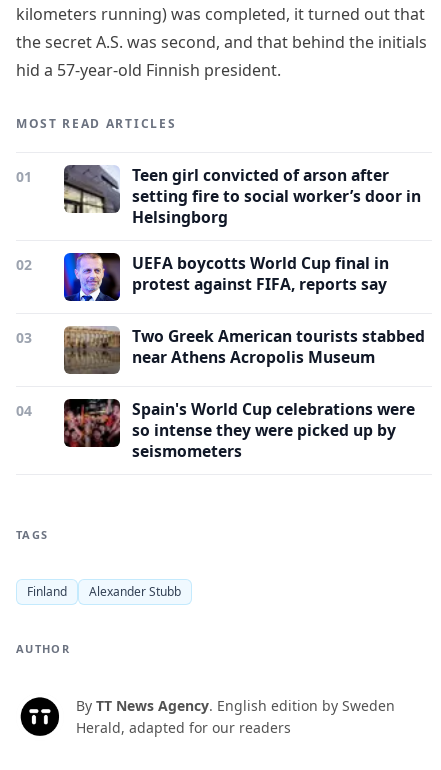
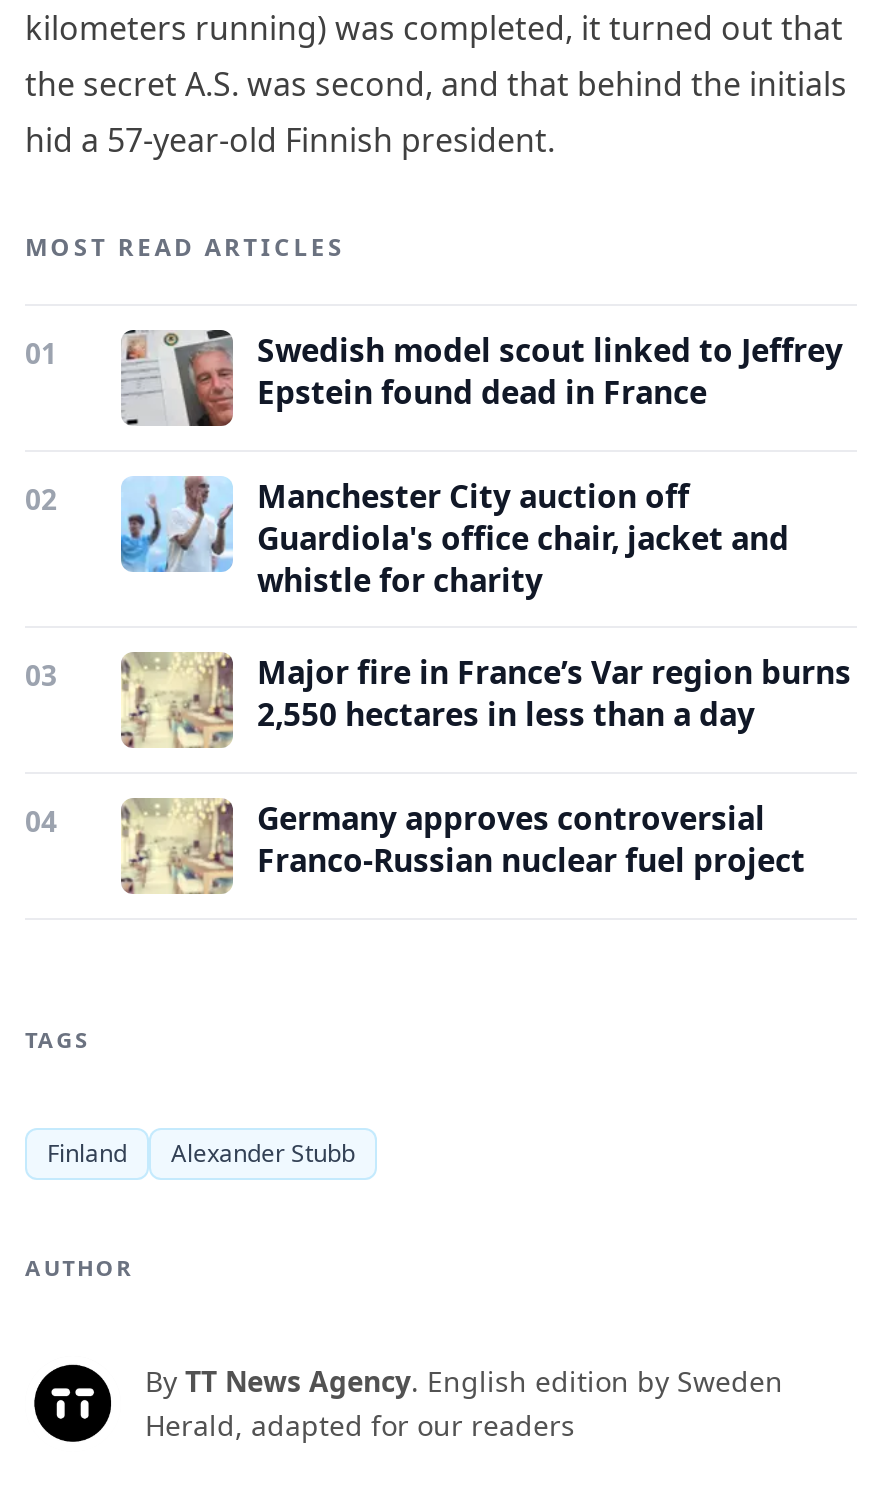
[63,164,421,228] [image] | Teen girl convicted of arson after | setting fire to social worker’s door in | Helsingborg -> [121,328,843,428] [image] | Swedish model scout linked to Jeffrey | Epstein found dead in France
[63,252,389,302] [image] | UEFA boycotts World Cup final in | protest against FIFA, reports say -> [119,474,789,602] [image] | Manchester City auction off | Guardiola's office chair, jacket and | whistle for charity
[63,325,425,375] [image] | Two Greek American tourists stabbed | near Athens Acropolis Museum -> [121,650,851,750] [image] | Major fire in France’s Var region burns | 2,550 hectares in less than a day
[63,398,415,462] [image] | Spain's World Cup celebrations were | so intense they were picked up by | seismometers -> [119,796,805,896] [image] | Germany approves controversial | Franco-Russian nuclear fuel project

